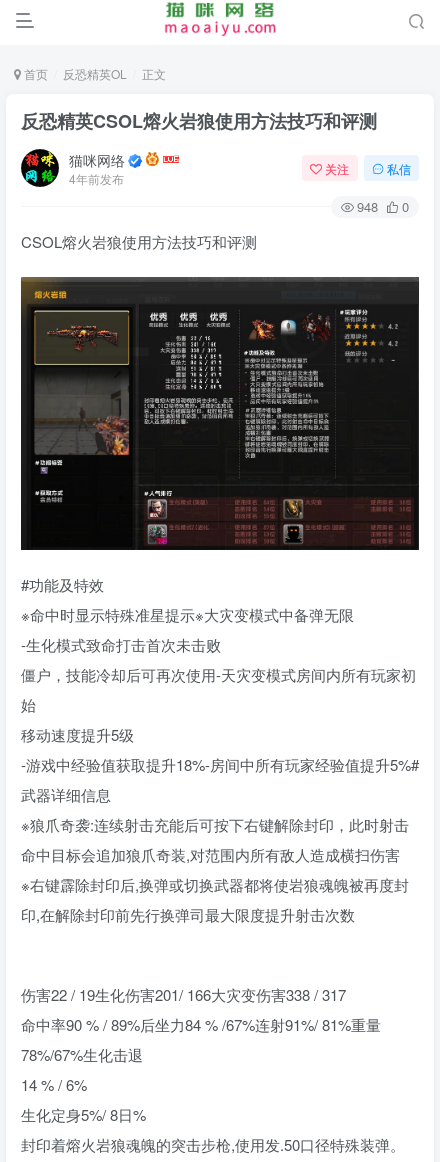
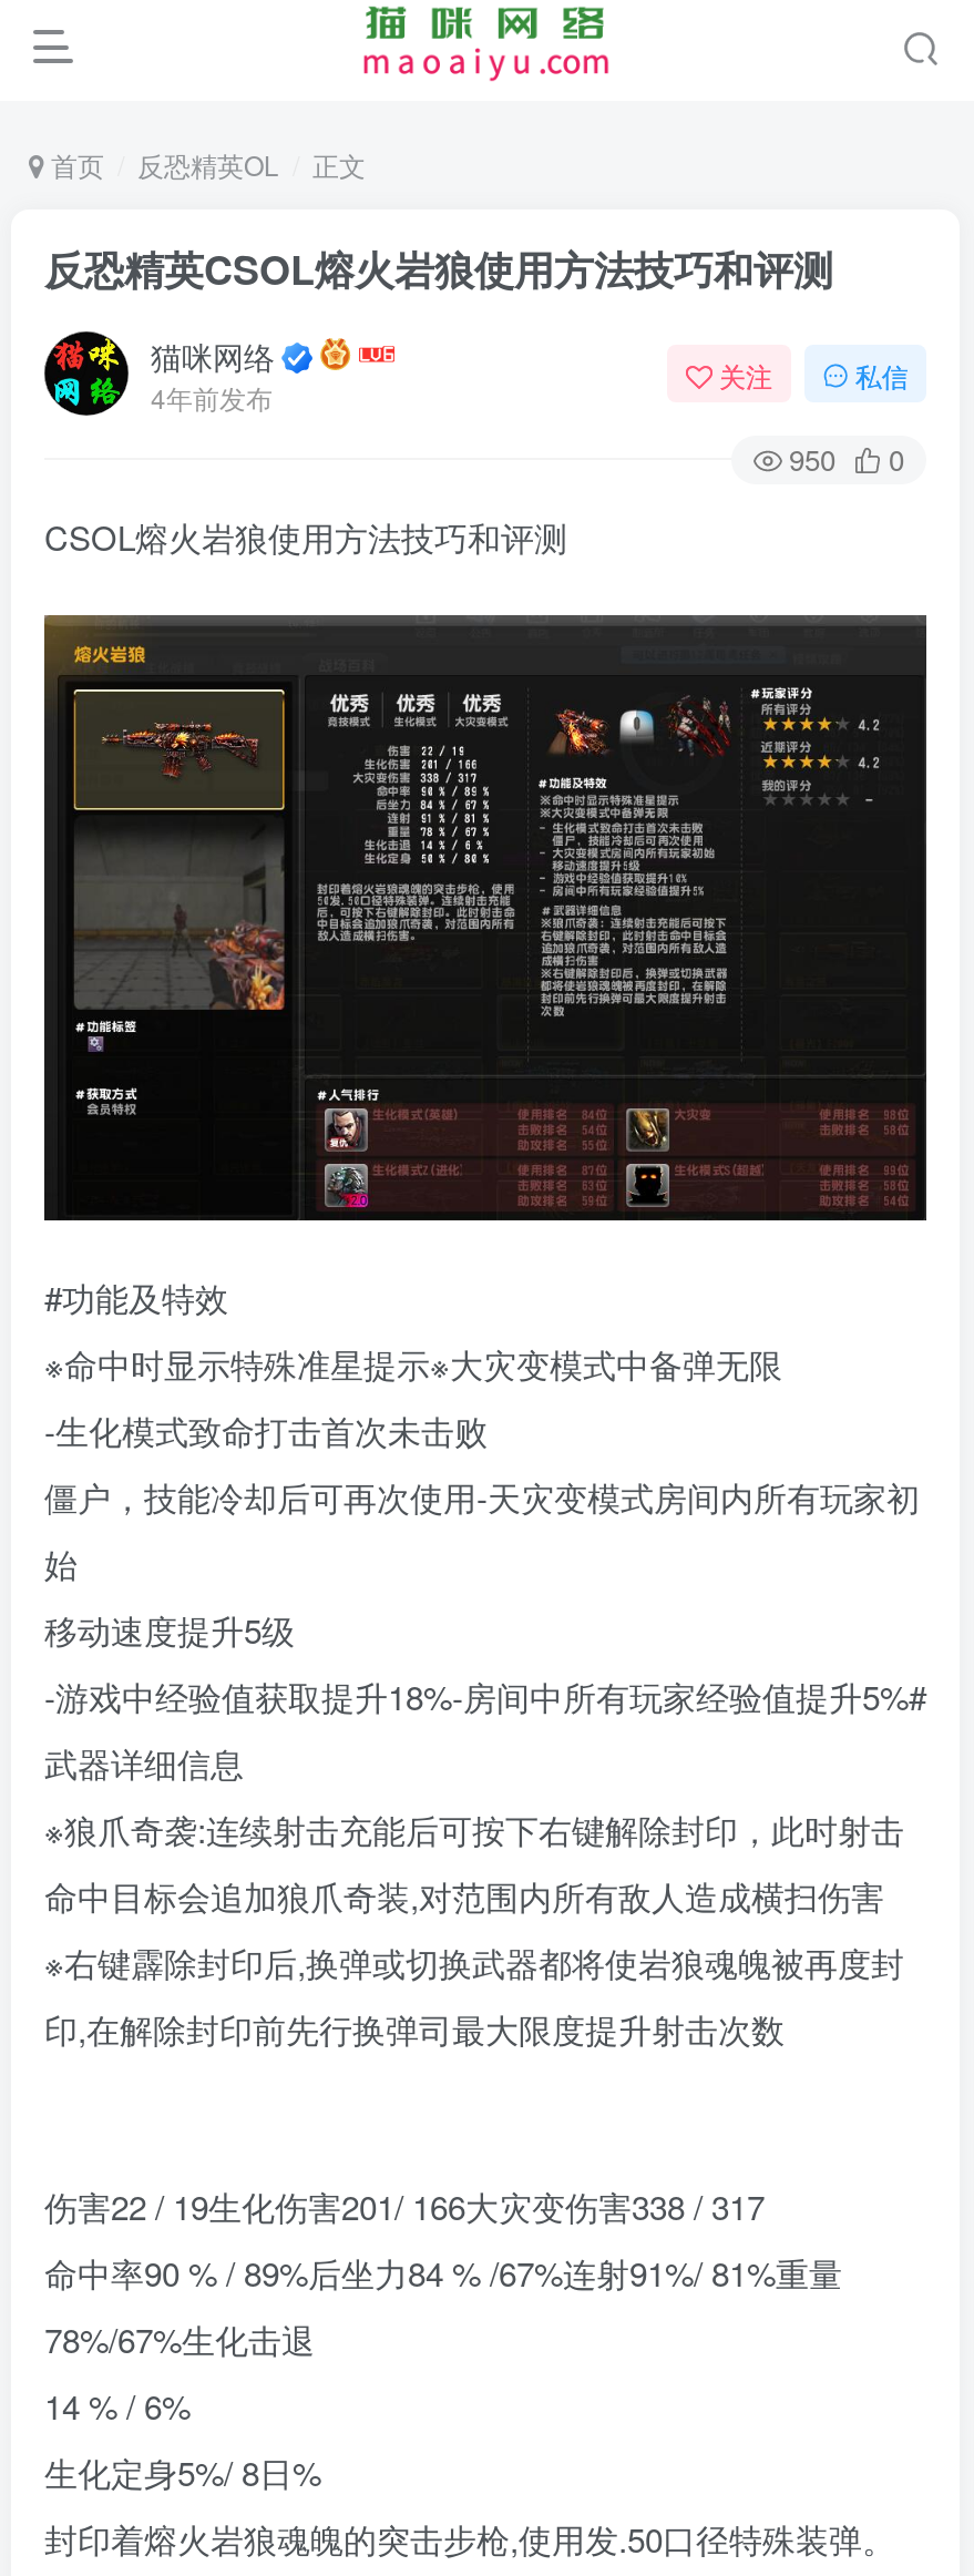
[357,197,409,216] 948 0 -> [789,438,904,480] 950 0

